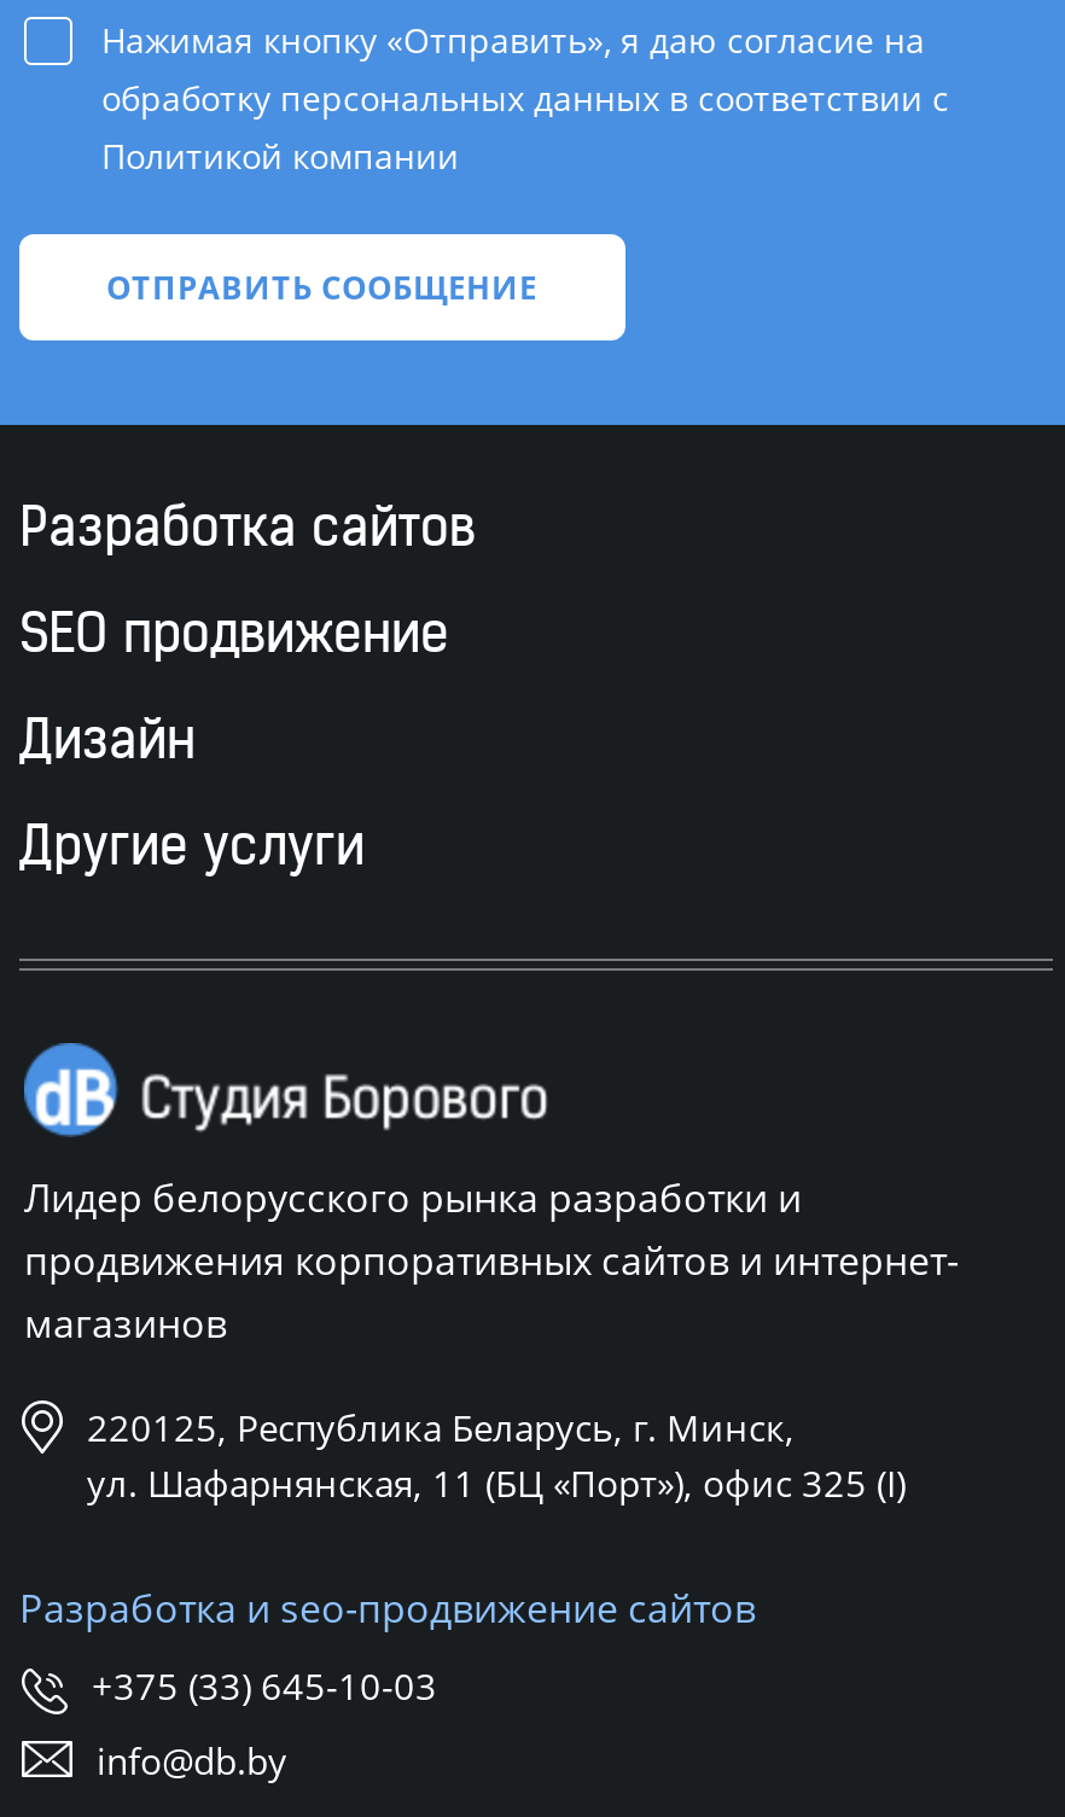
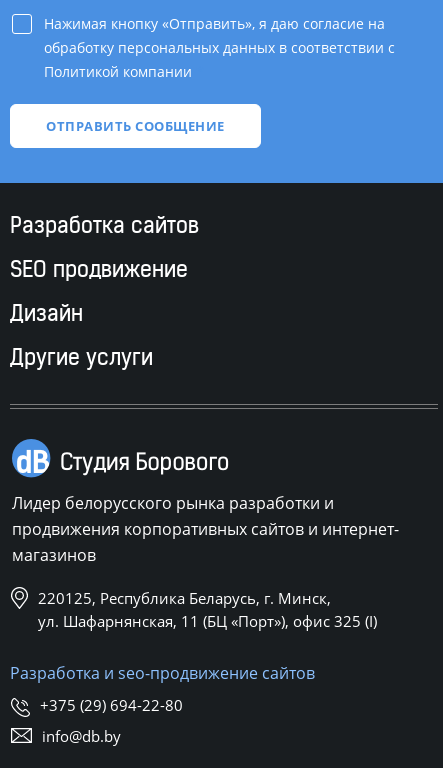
[92,1661,437,1709] +375 (33) 645-10-03 -> [40,695,183,715] +375 (29) 694-22-80

